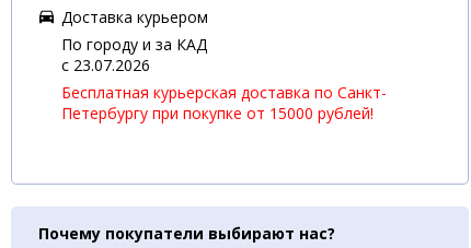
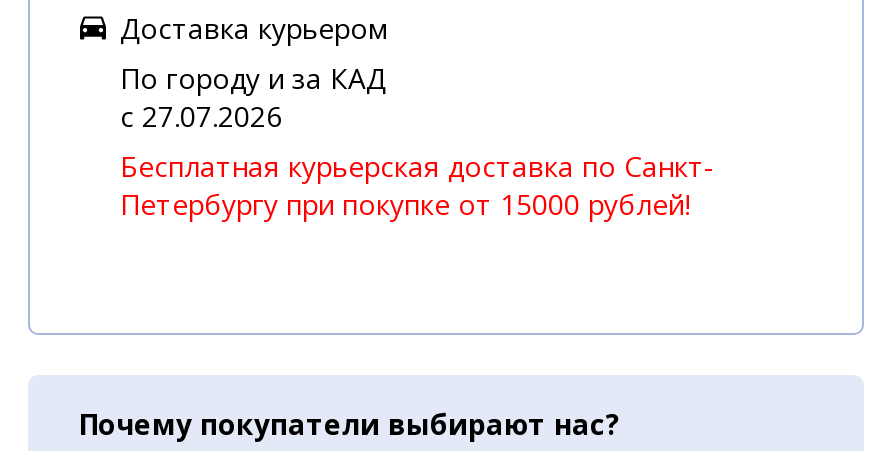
[61,55,150,75] c 23.07.2026 -> [120,97,282,135] c 27.07.2026

